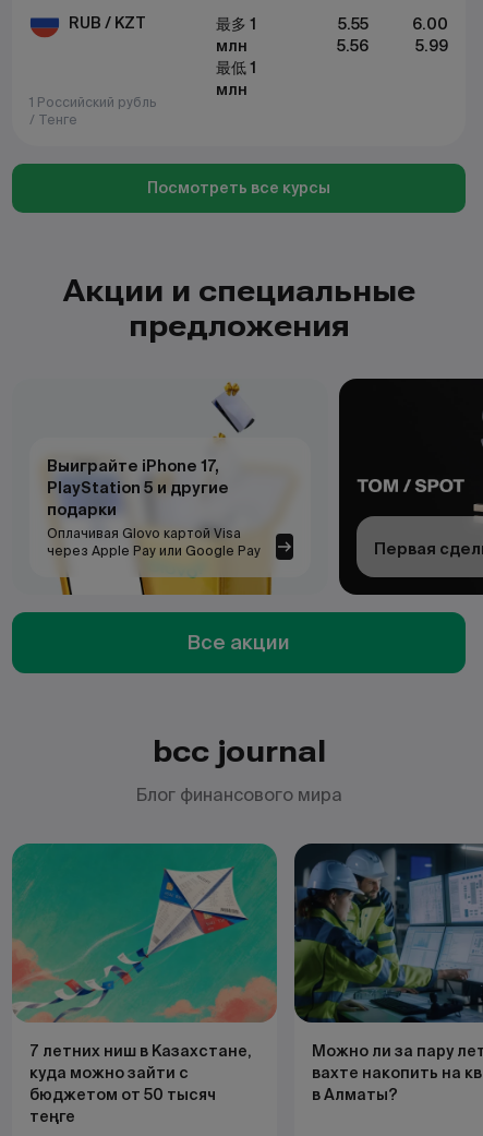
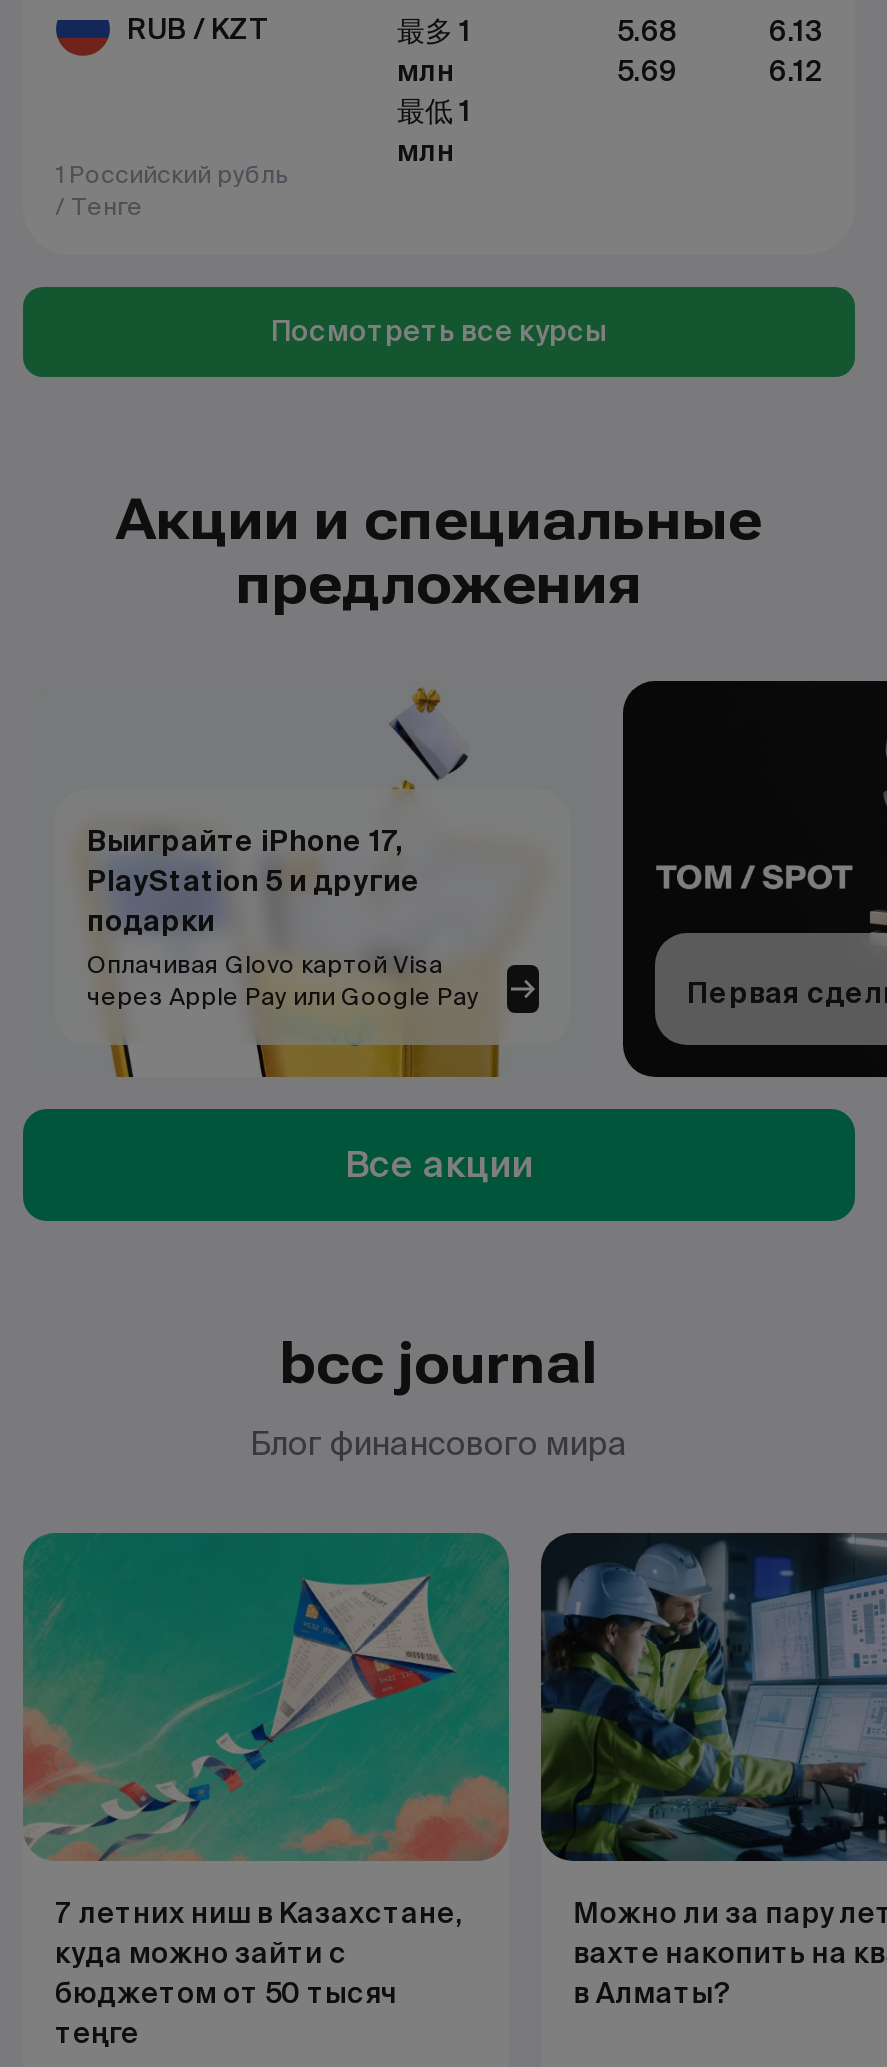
[338,14,369,34] 5.55 -> [617,12,677,48] 5.68
[412,14,448,34] 6.00 -> [769,12,823,48] 6.13
[337,36,369,55] 5.56 -> [617,52,677,88] 5.69
[415,36,448,55] 5.99 -> [769,52,823,88] 6.12

